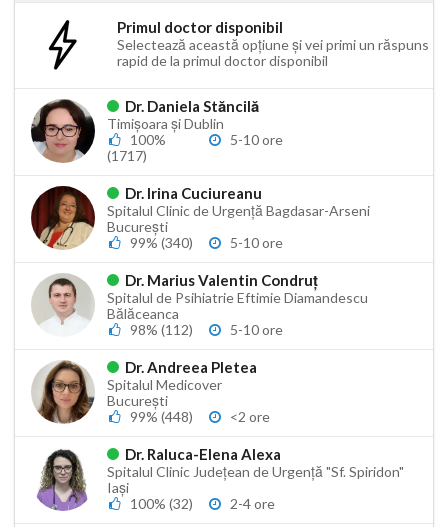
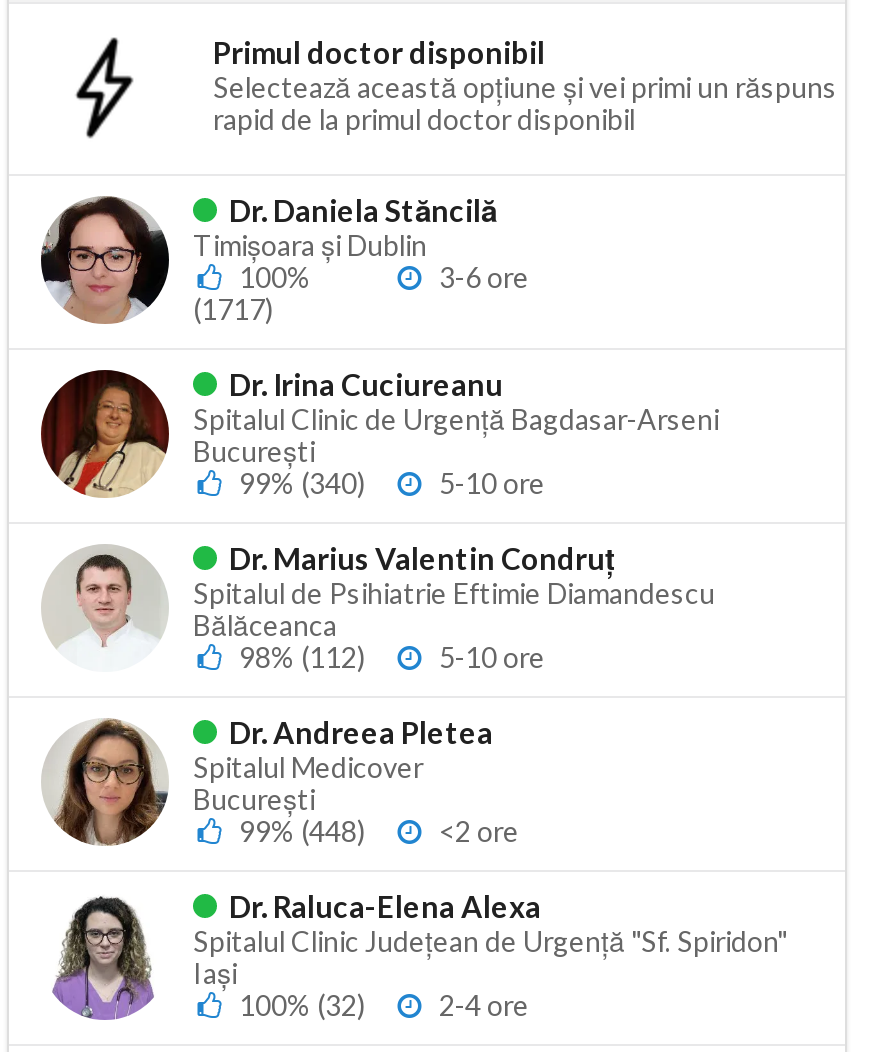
[230,131,283,148] 5-10 ore -> [439,260,529,294] 3-6 ore

